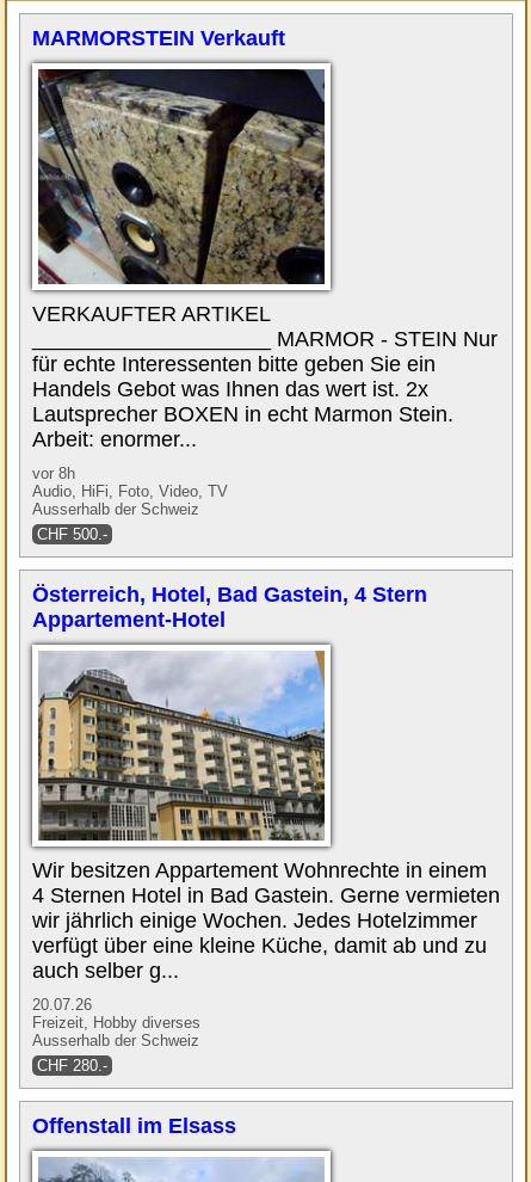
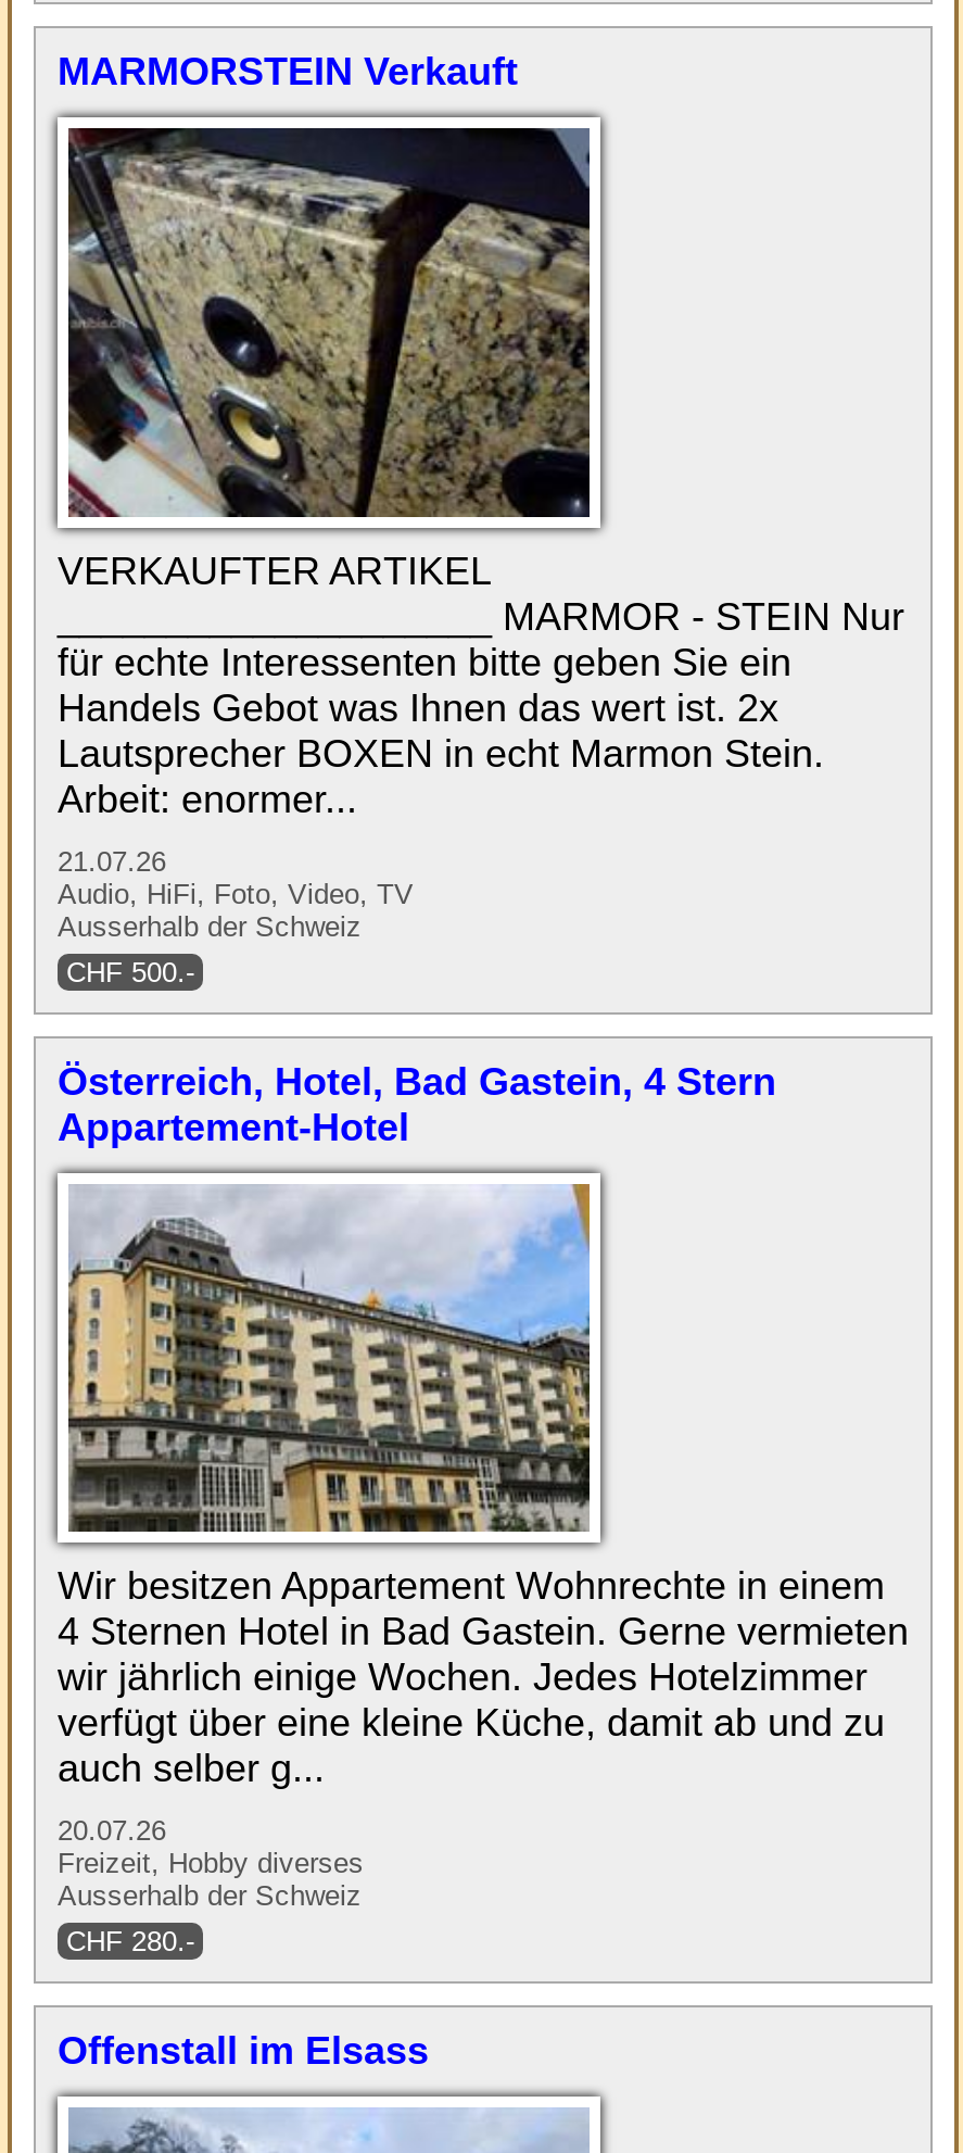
[32,464,75,482] vor 8h -> [58,846,166,879] 21.07.26

